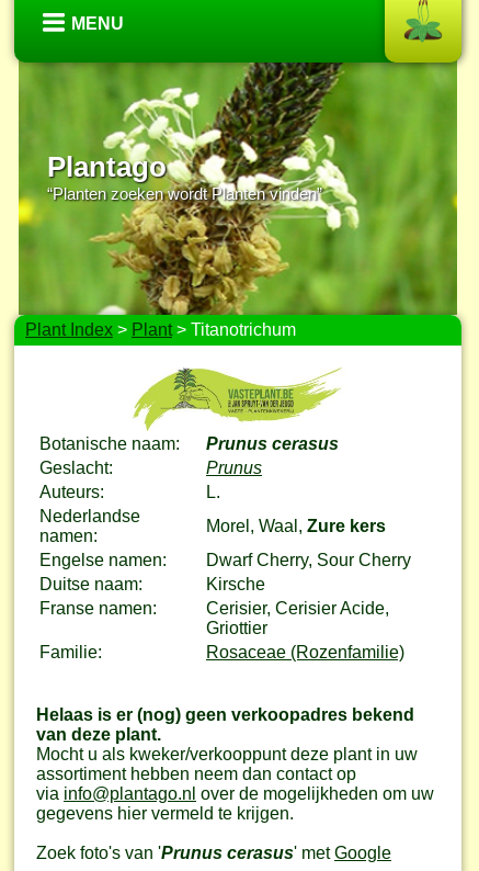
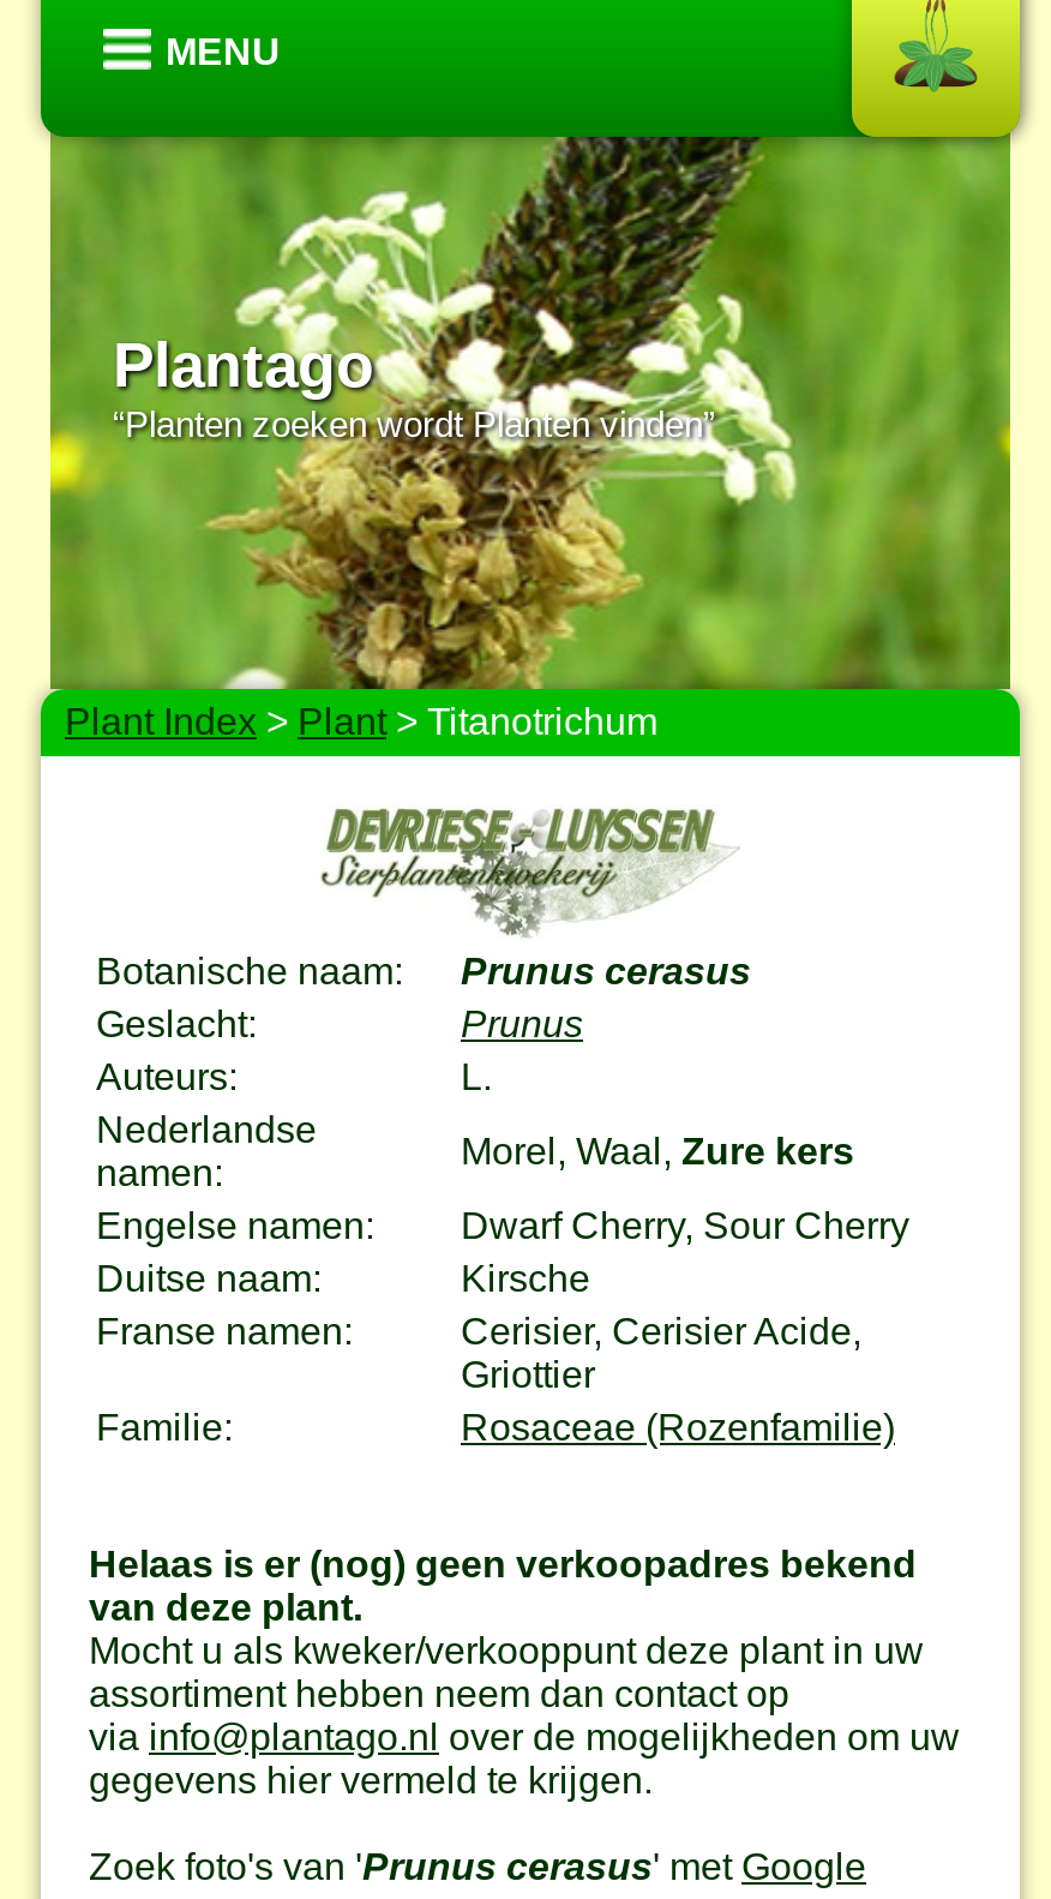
[133,367,341,431] [image] -> [302,807,751,939] [image]

